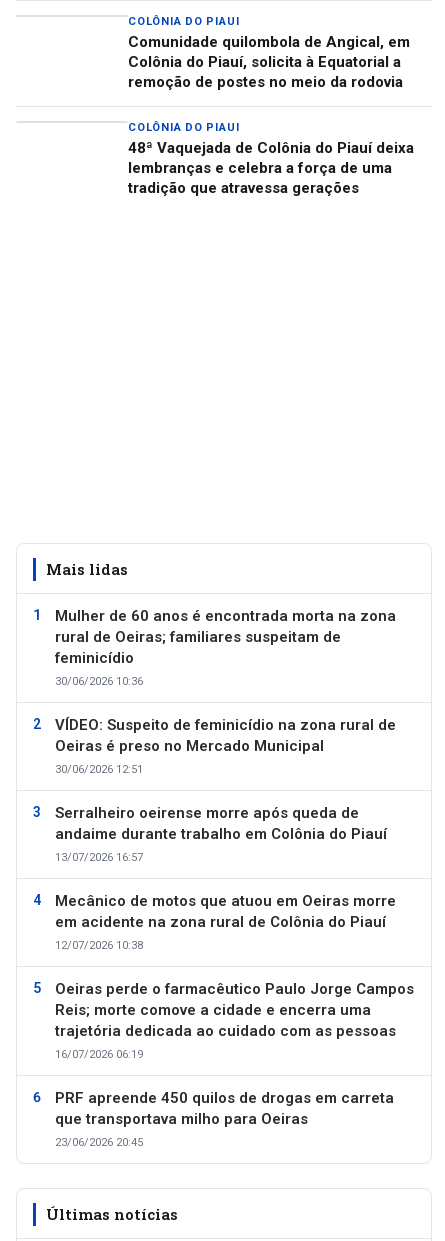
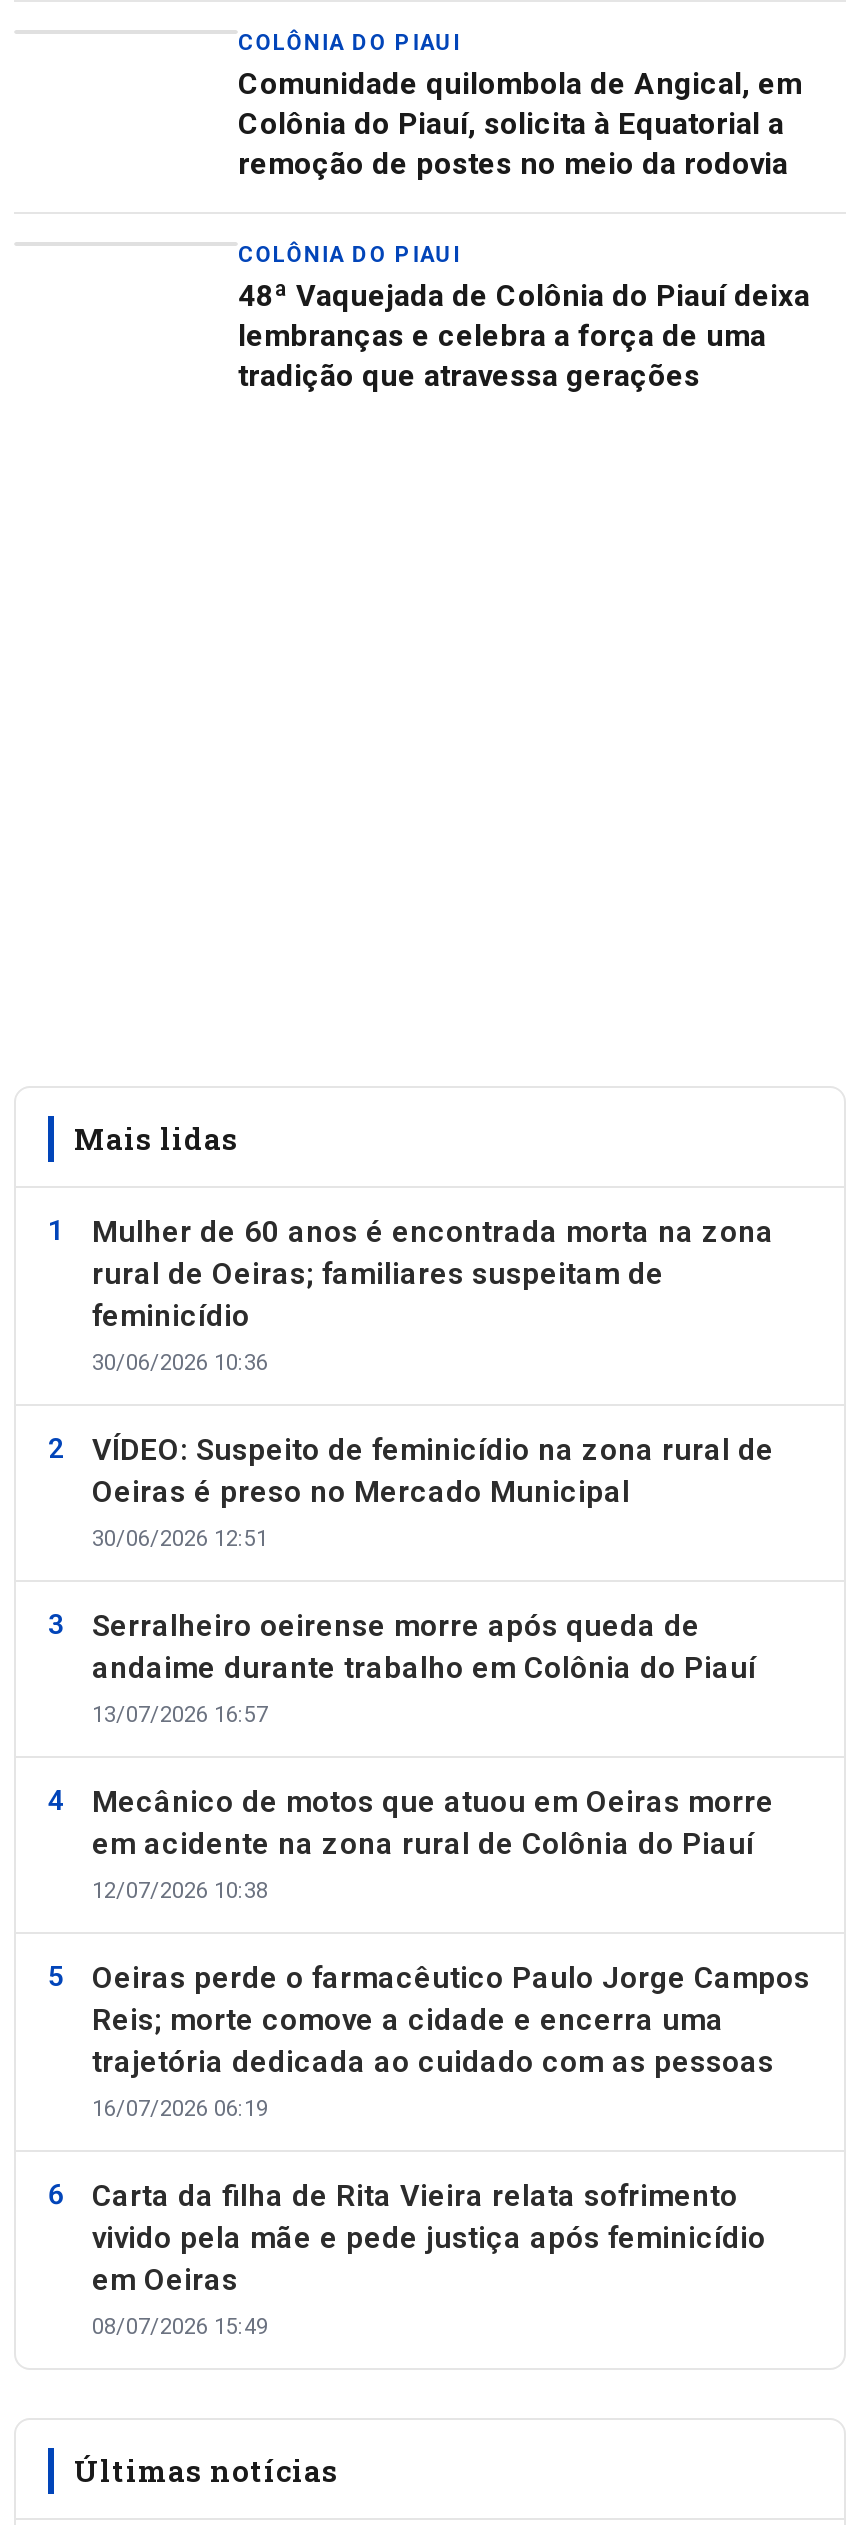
[55,1089,394,1149] PRF apreende 450 quilos de drogas em carreta | que transportava milho para Oeiras | 23/06/2026 20:45 -> [92,2178,766,2340] Carta da filha de Rita Vieira relata sofrimento | vivido pela mãe e pede justiça após feminicídio | em Oeiras | 08/07/2026 15:49

